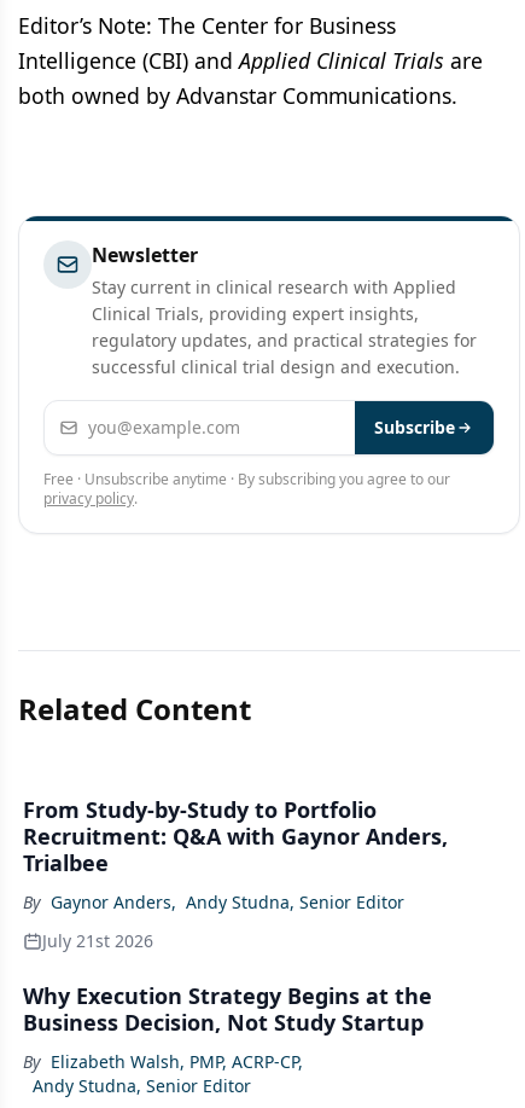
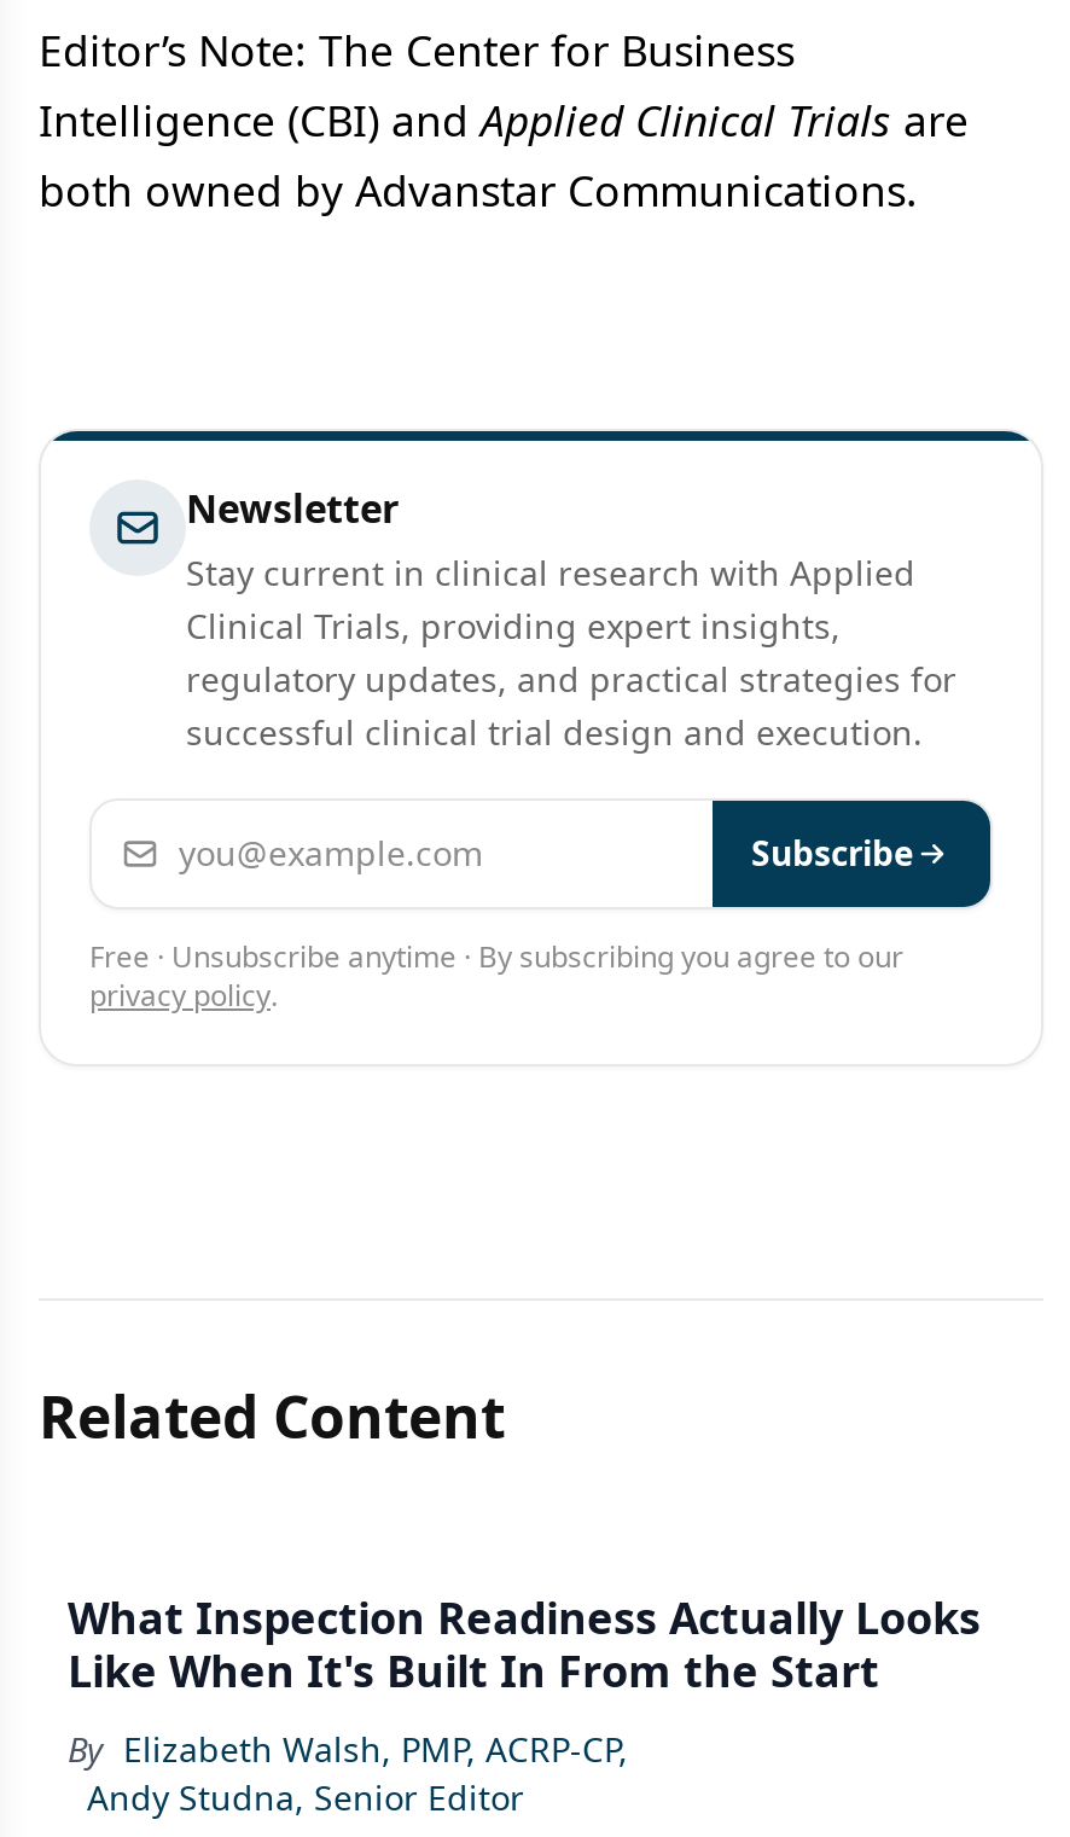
[23,795,448,1037] From Study-by-Study to Portfolio | Recruitment: Q&A with Gaynor Anders, | Trialbee | By Gaynor Anders, Andy Studna, Senior Editor | July 21st 2026 | Why Execution Strategy Begins at the | Business Decision, Not Study Startup -> [68,1588,981,1699] What Inspection Readiness Actually Looks | Like When It's Built In From the Start

